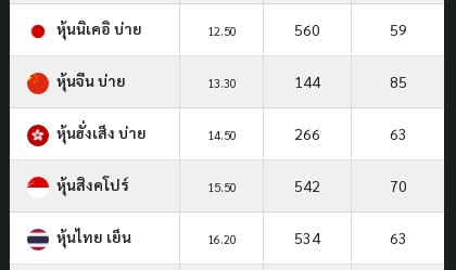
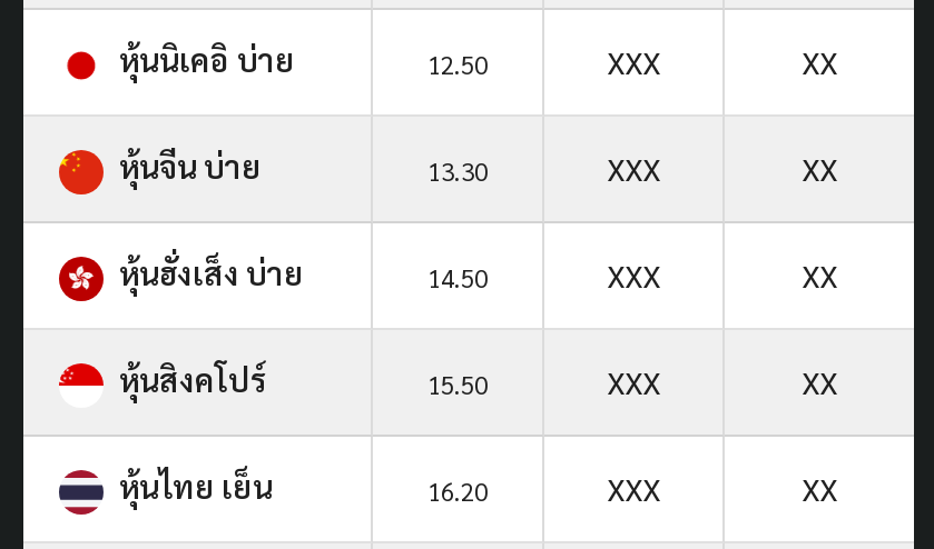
[294,19,407,39] 560 | 59 -> [607,41,837,81] XXX | XX
[294,71,407,91] 144 | 85 -> [607,147,837,187] XXX | XX
[294,123,407,143] 266 | 63 -> [607,254,837,294] XXX | XX
[294,175,407,195] 542 | 70 -> [607,361,837,401] XXX | XX
[294,227,407,247] 534 | 63 -> [607,467,837,507] XXX | XX

